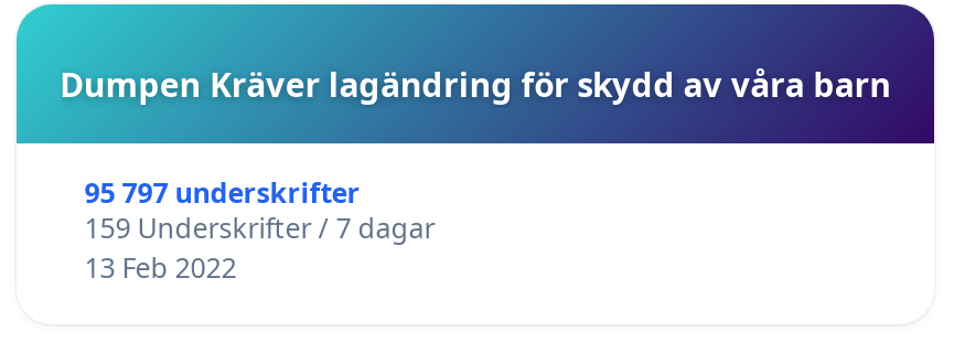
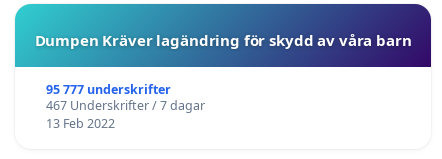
[84,175,360,212] 95 797 underskrifter -> [46,81,171,98] 95 777 underskrifter
[84,210,435,248] 159 Underskrifter / 7 dagar -> [46,97,205,114] 467 Underskrifter / 7 dagar

